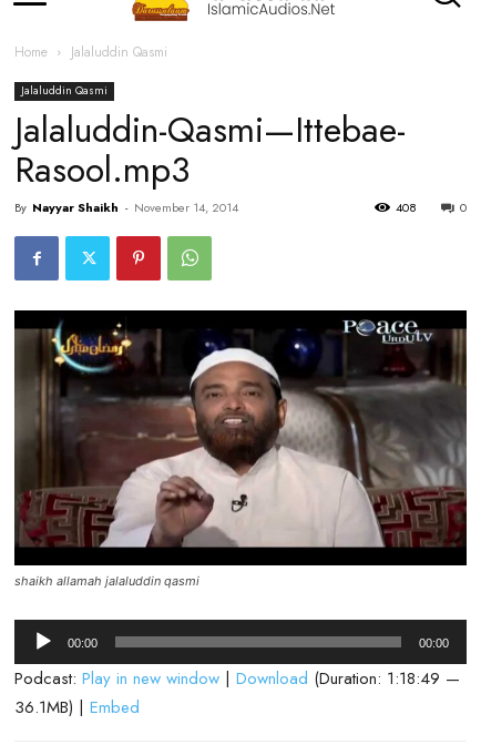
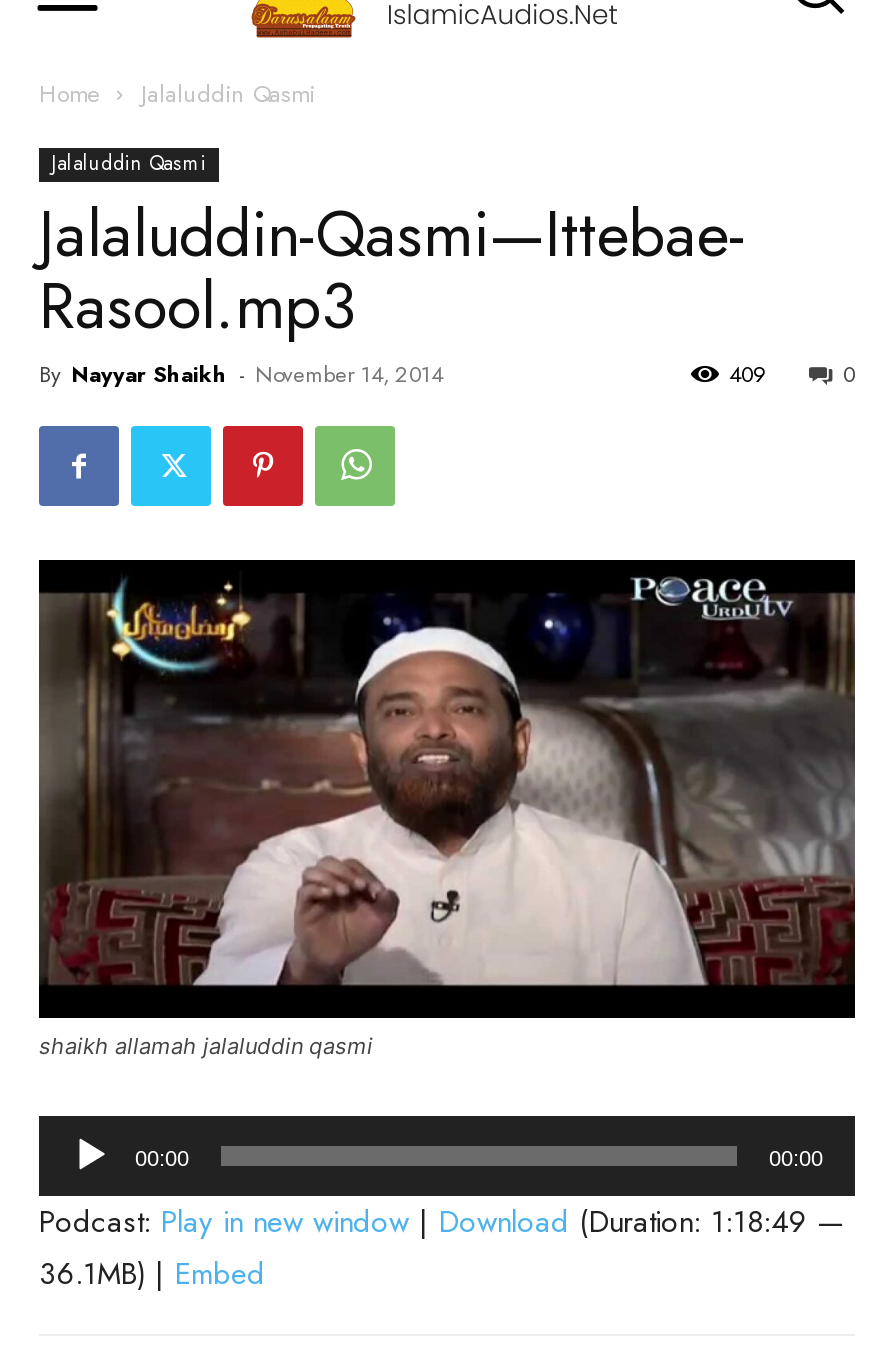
[396,198,417,216] 408 -> [729,358,765,390] 409

